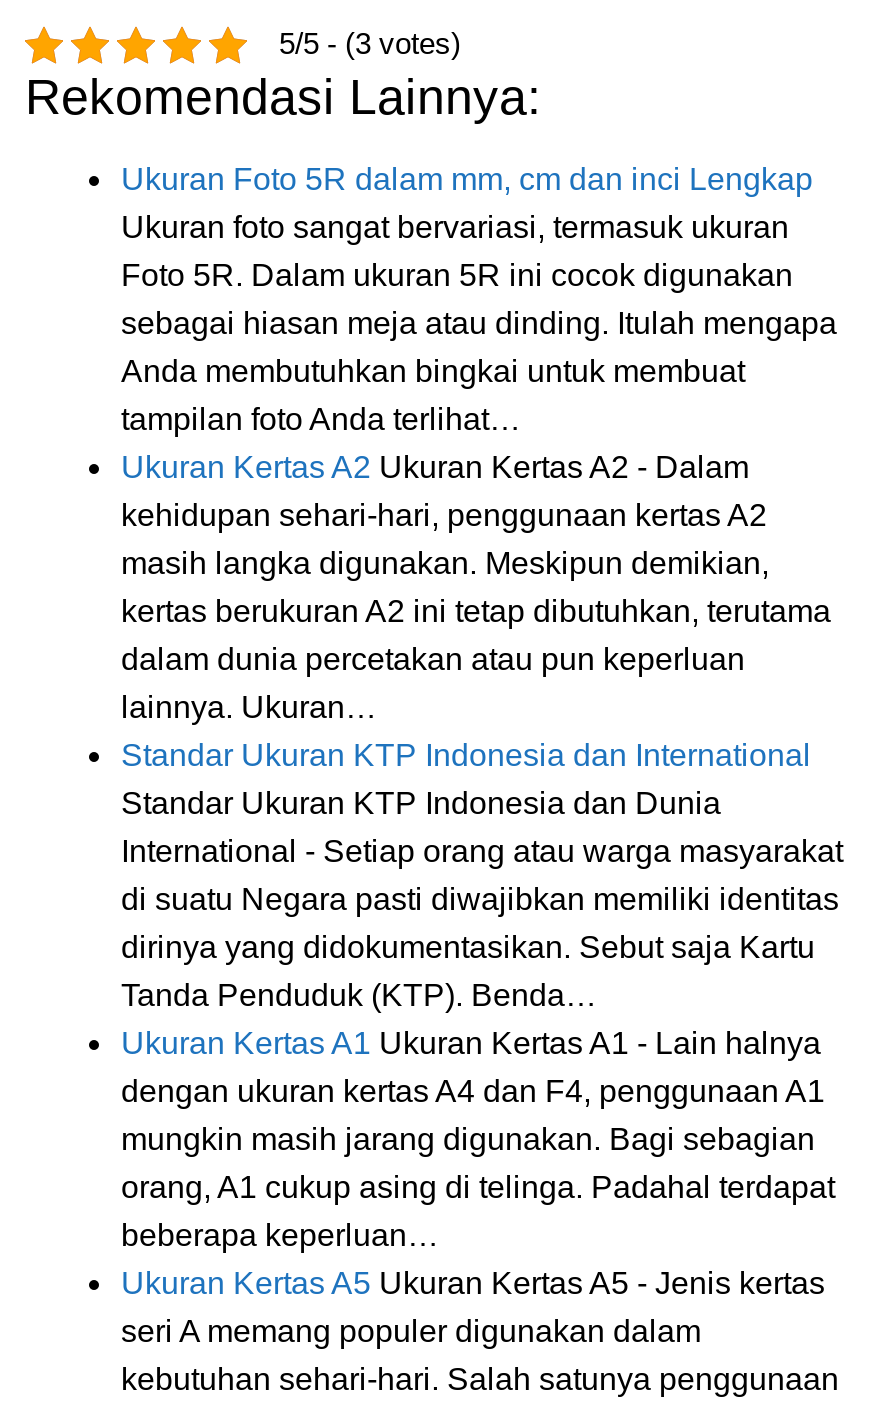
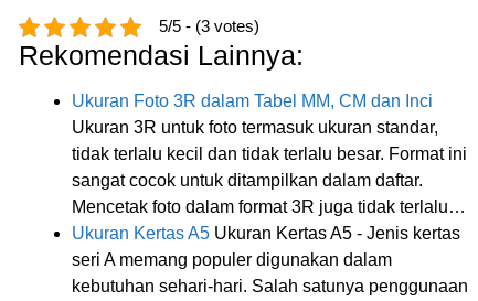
[121,162,843,1252] Ukuran Foto 5R dalam mm, cm dan inci Lengkap | Ukuran foto sangat bervariasi, termasuk ukuran | Foto 5R. Dalam ukuran 5R ini cocok digunakan | sebagai hiasan meja atau dinding. Itulah mengapa | Anda membutuhkan bingkai untuk membuat | tampilan foto Anda terlihat… | Ukuran Kertas A2 Ukuran Kertas A2 - Dalam | kehidupan sehari-hari, penggunaan kertas A2 | masih langka digunakan. Meskipun demikian, | kertas berukuran A2 ini tetap dibutuhkan, terutama | dalam dunia percetakan atau pun keperluan | lainnya. Ukuran… | Standar Ukuran KTP Indonesia dan International | Standar Ukuran KTP Indonesia dan Dunia | International - Setiap orang atau warga masyarakat | di suatu Negara pasti diwajibkan memiliki identitas | dirinya yang didokumentasikan. Sebut saja Kartu | Tanda Penduduk (KTP). Benda… | Ukuran Kertas A1 Ukuran Kertas A1 - Lain halnya | dengan ukuran kertas A4 dan F4, penggunaan A1 | mungkin masih jarang digunakan. Bagi sebagian | orang, A1 cukup asing di telinga. Padahal terdapat | beberapa keperluan… -> [72,92,467,216] Ukuran Foto 3R dalam Tabel MM, CM dan Inci | Ukuran 3R untuk foto termasuk ukuran standar, | tidak terlalu kecil dan tidak terlalu besar. Format ini | sangat cocok untuk ditampilkan dalam daftar. | Mencetak foto dalam format 3R juga tidak terlalu…

